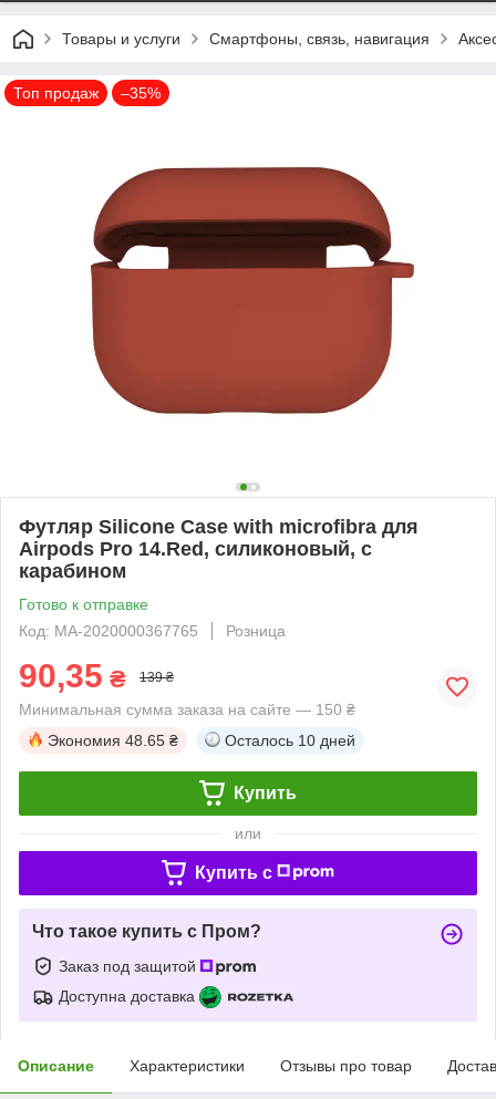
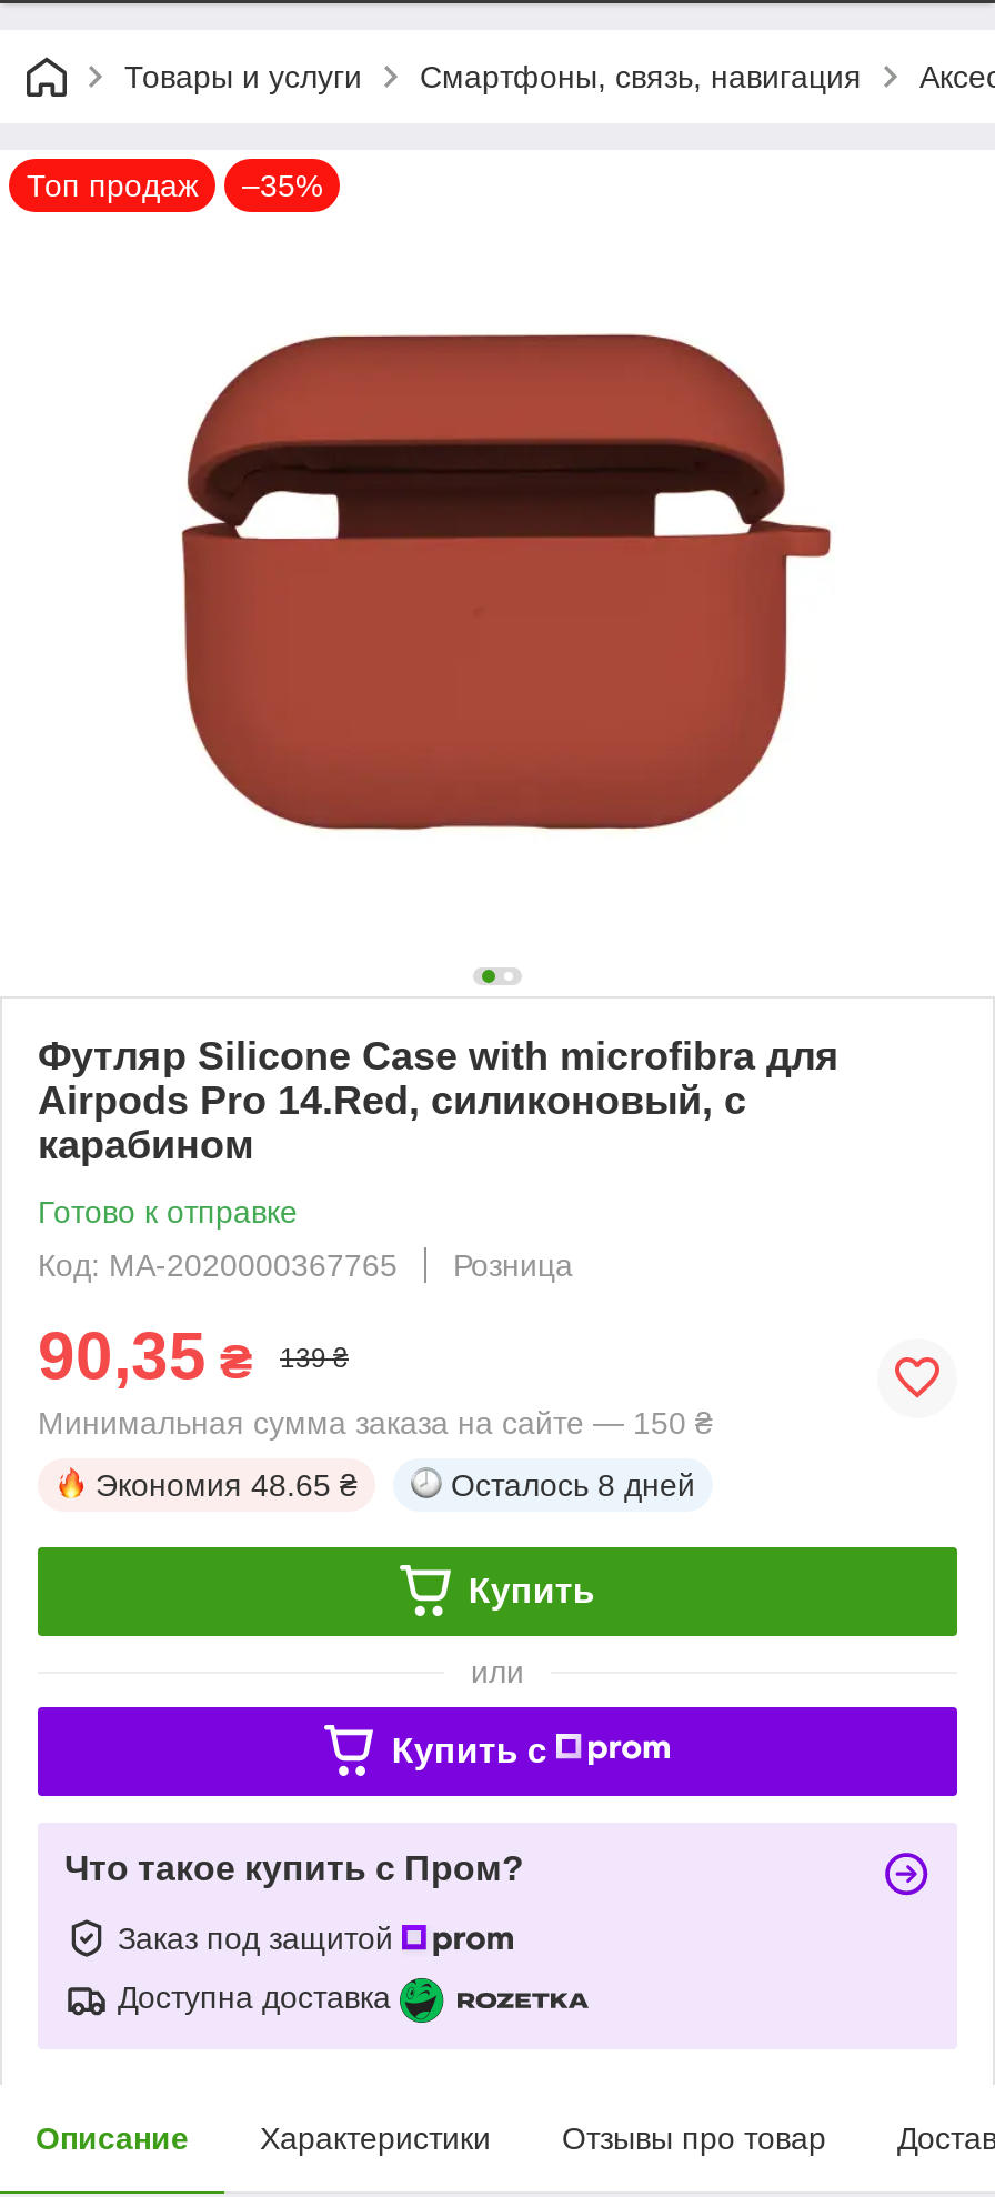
[225,731,355,749] Осталось 10 дней -> [451,1467,695,1502] Осталось 8 дней

